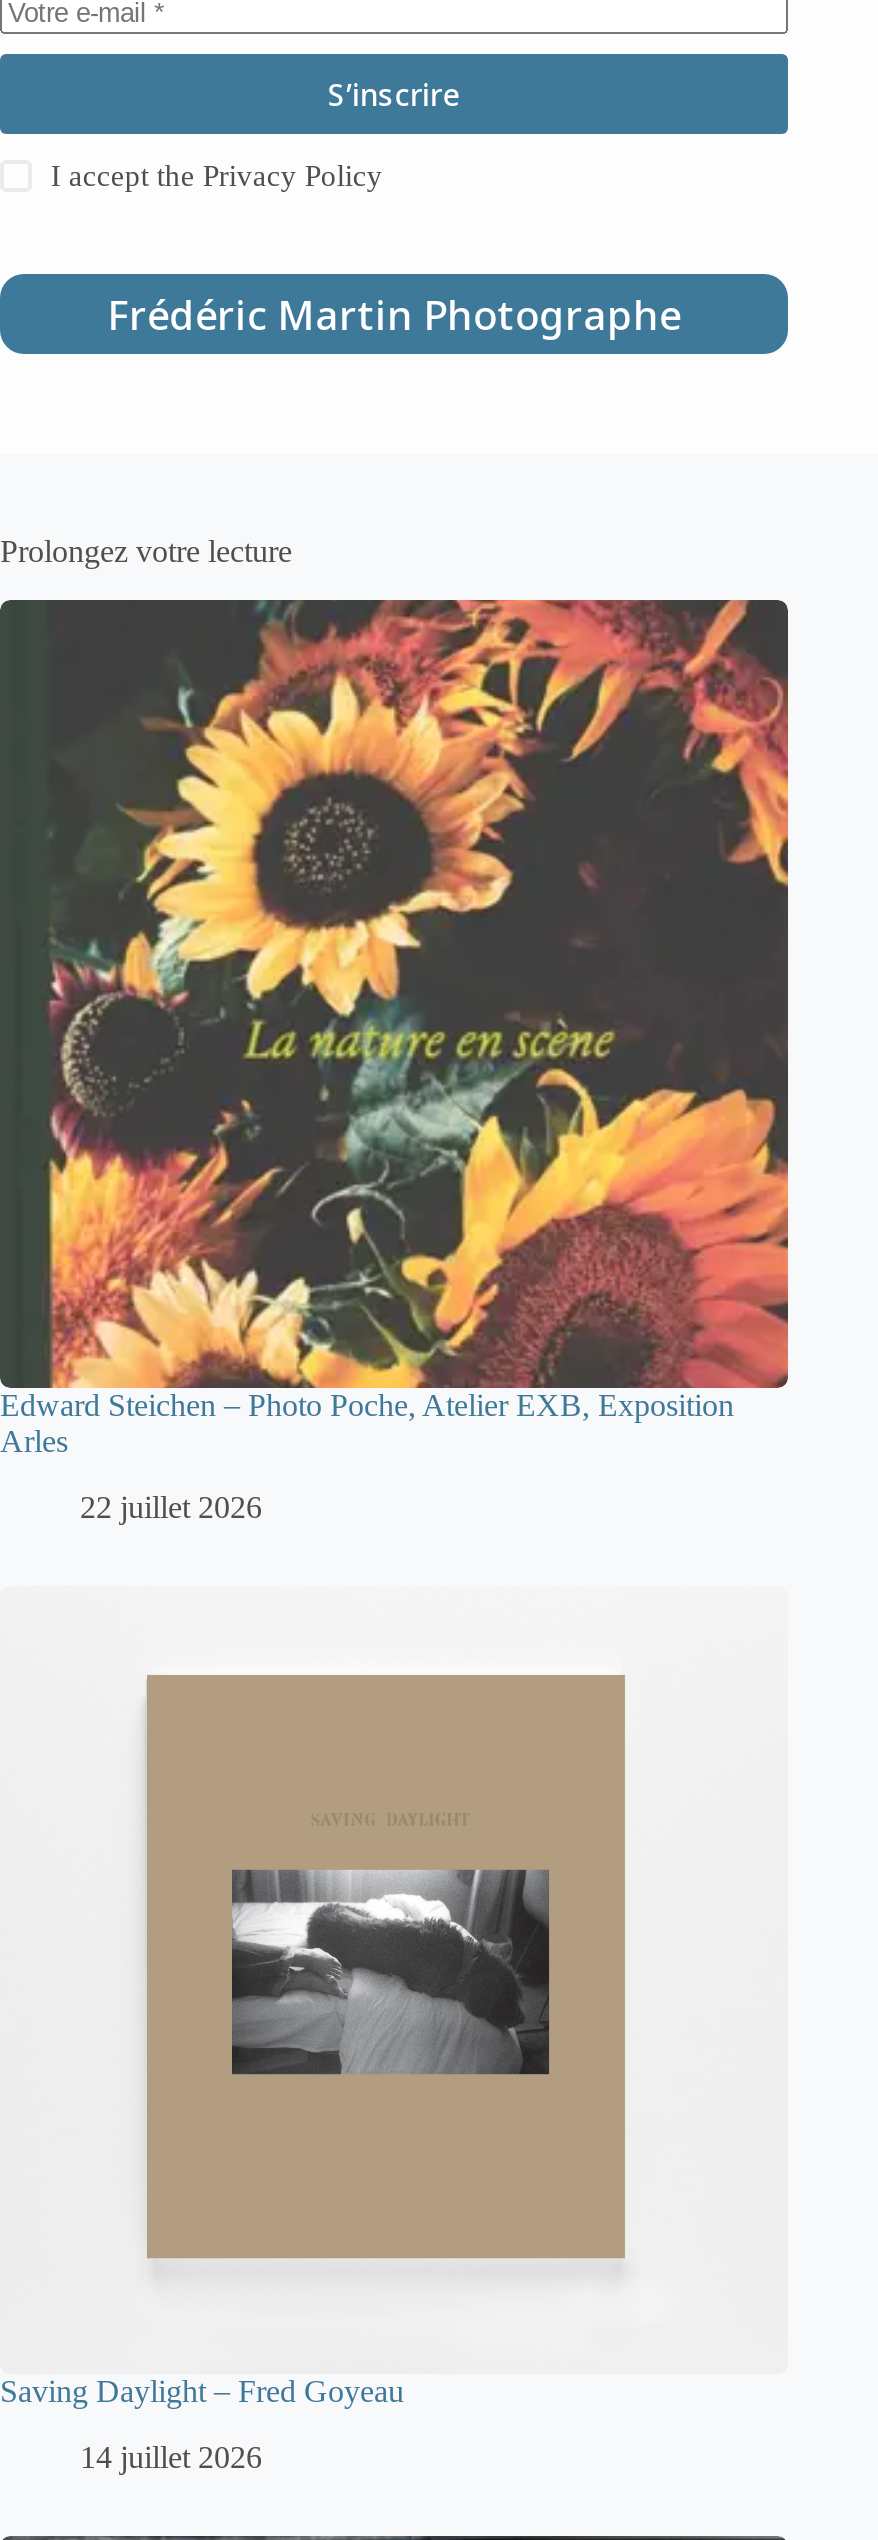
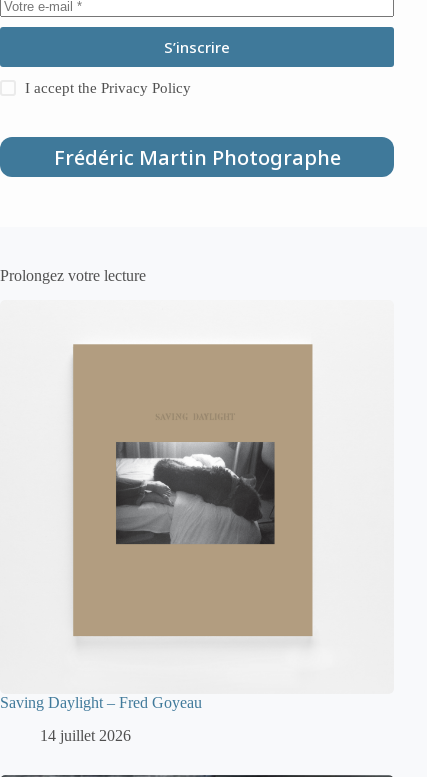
[0,598,790,1524] [image] | Edward Steichen – Photo Poche, Atelier EXB, Exposition | Arles | 22 juillet 2026 -> none

